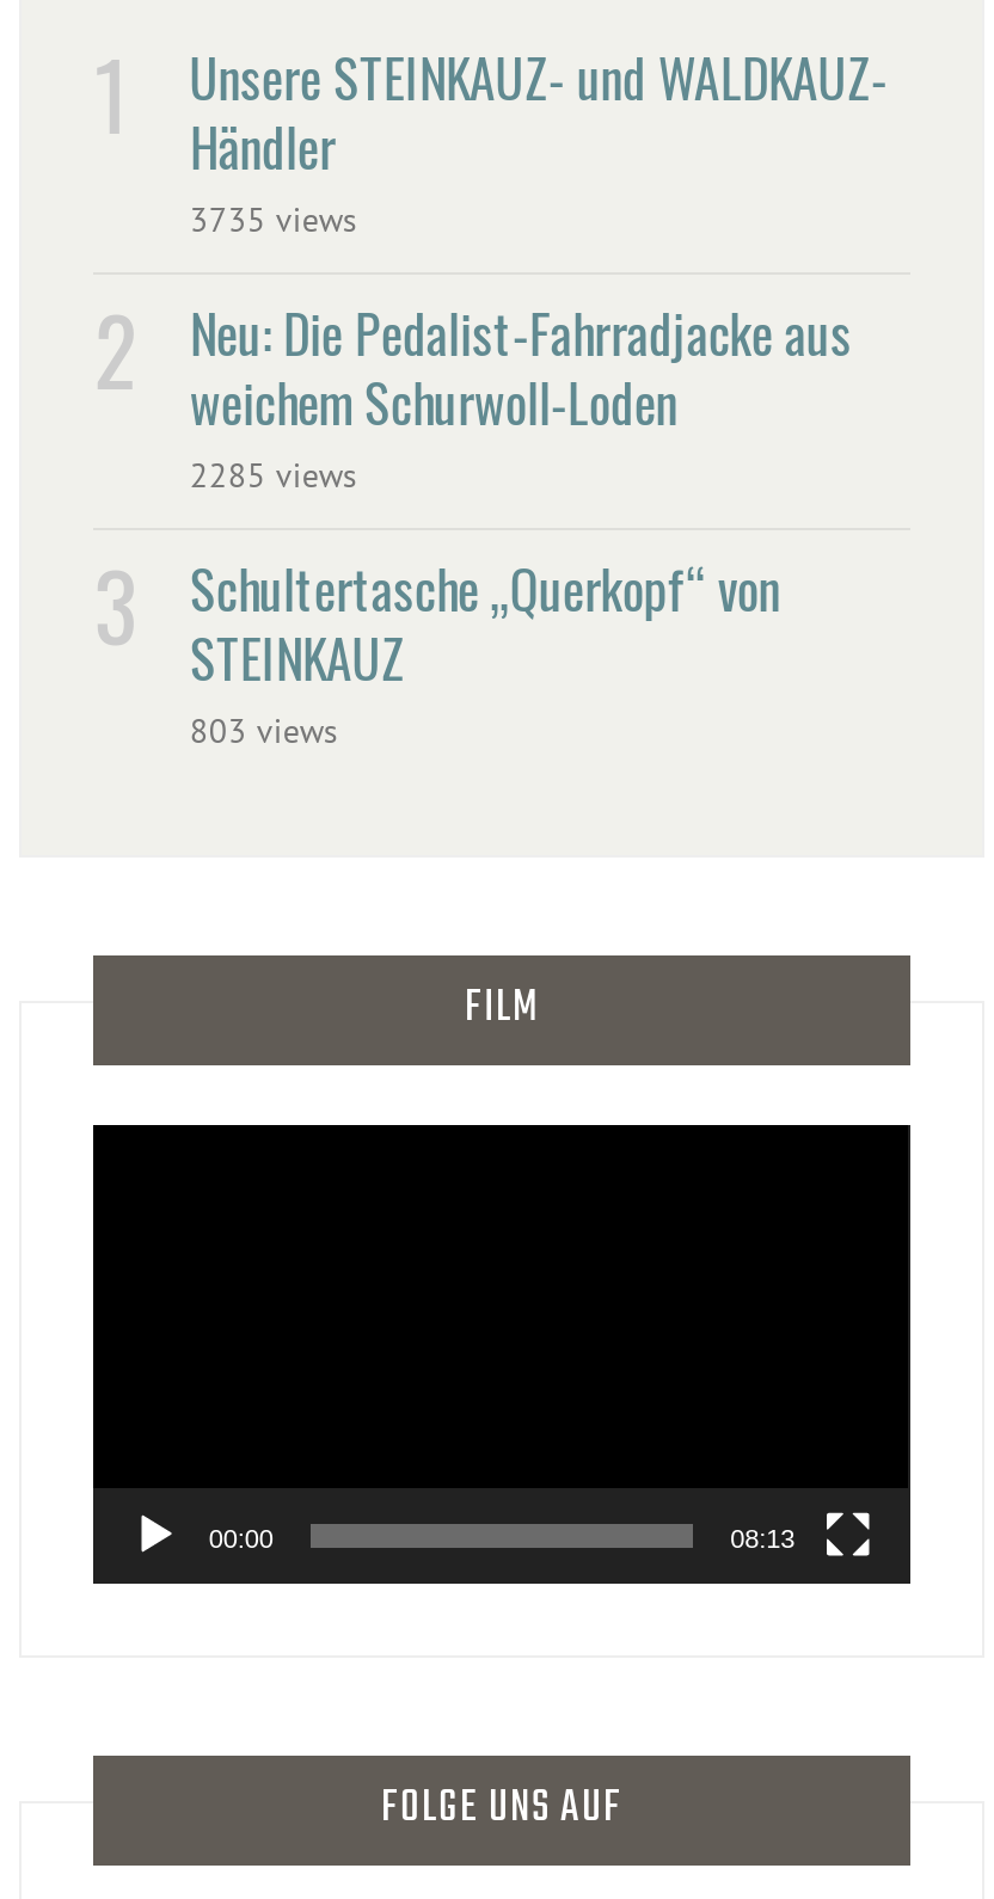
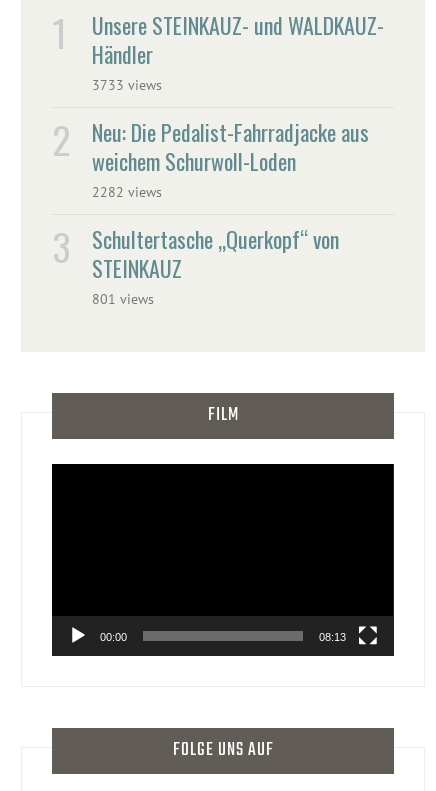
[190,198,357,241] 3735 views -> [92,76,162,94] 3733 views
[190,453,357,496] 2285 views -> [92,183,162,201] 2282 views
[190,709,338,752] 803 views -> [92,290,154,308] 801 views

